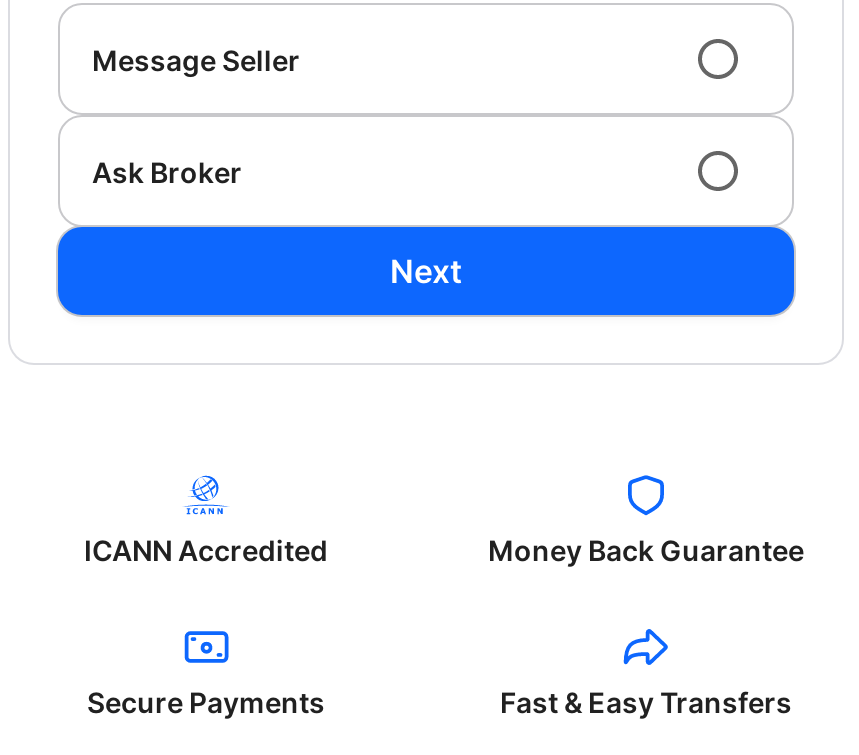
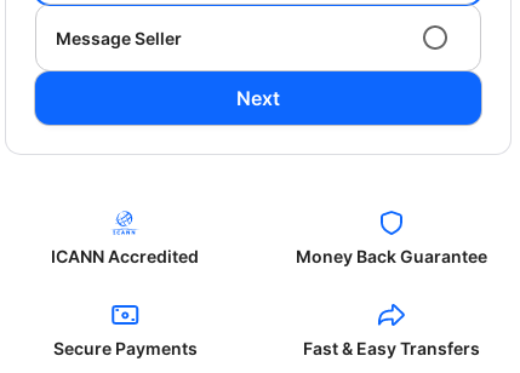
[92,155,242,189] Ask Broker -> none

